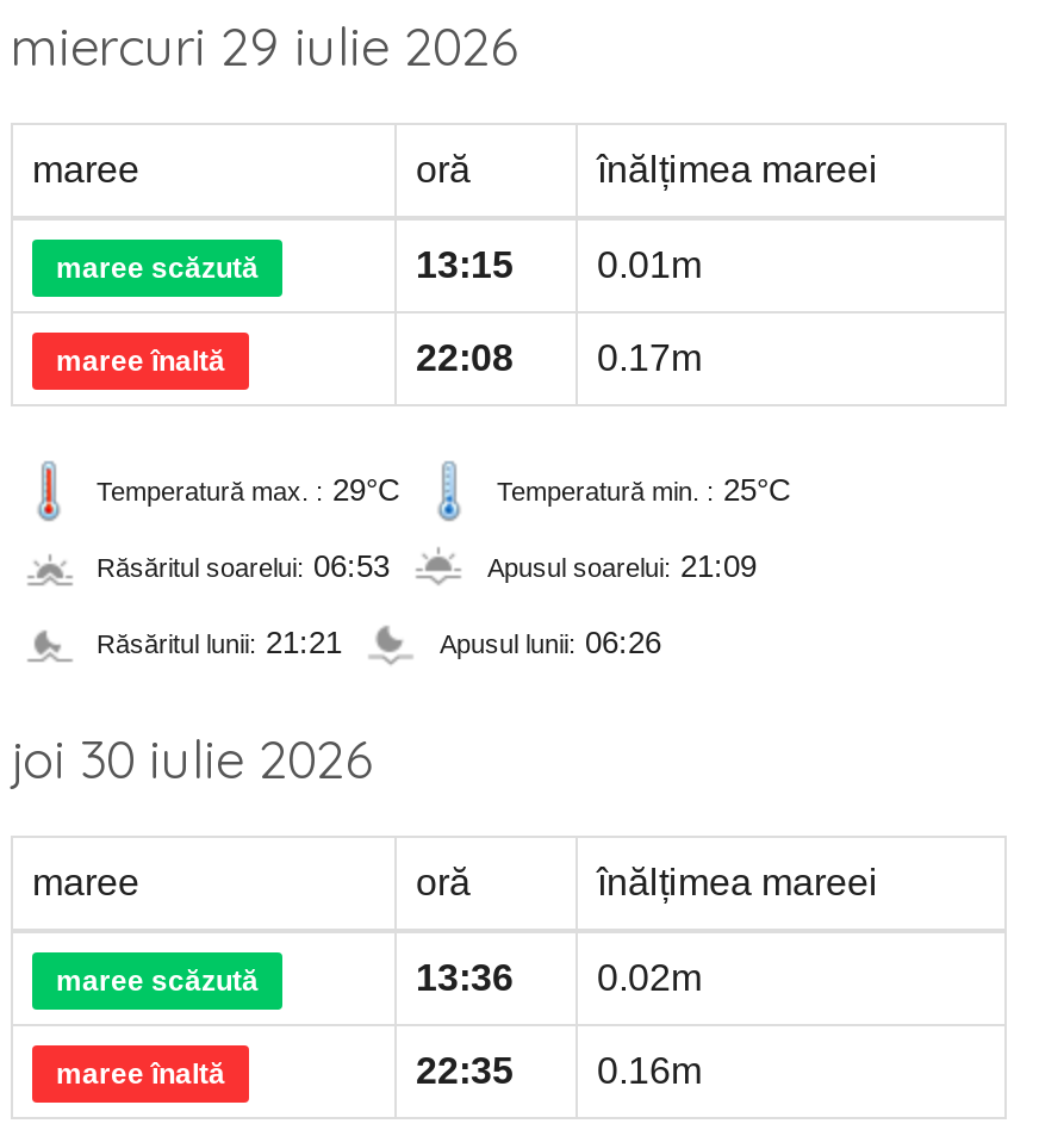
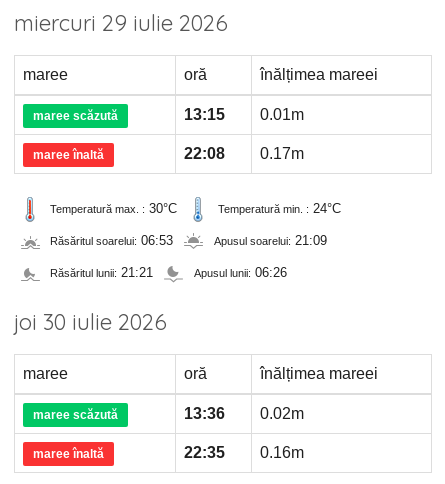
[97,472,399,508] Temperatură max. : 29°C -> [50,201,177,216] Temperatură max. : 30°C
[497,472,790,508] Temperatură min. : 25°C -> [218,201,341,216] Temperatură min. : 24°C

